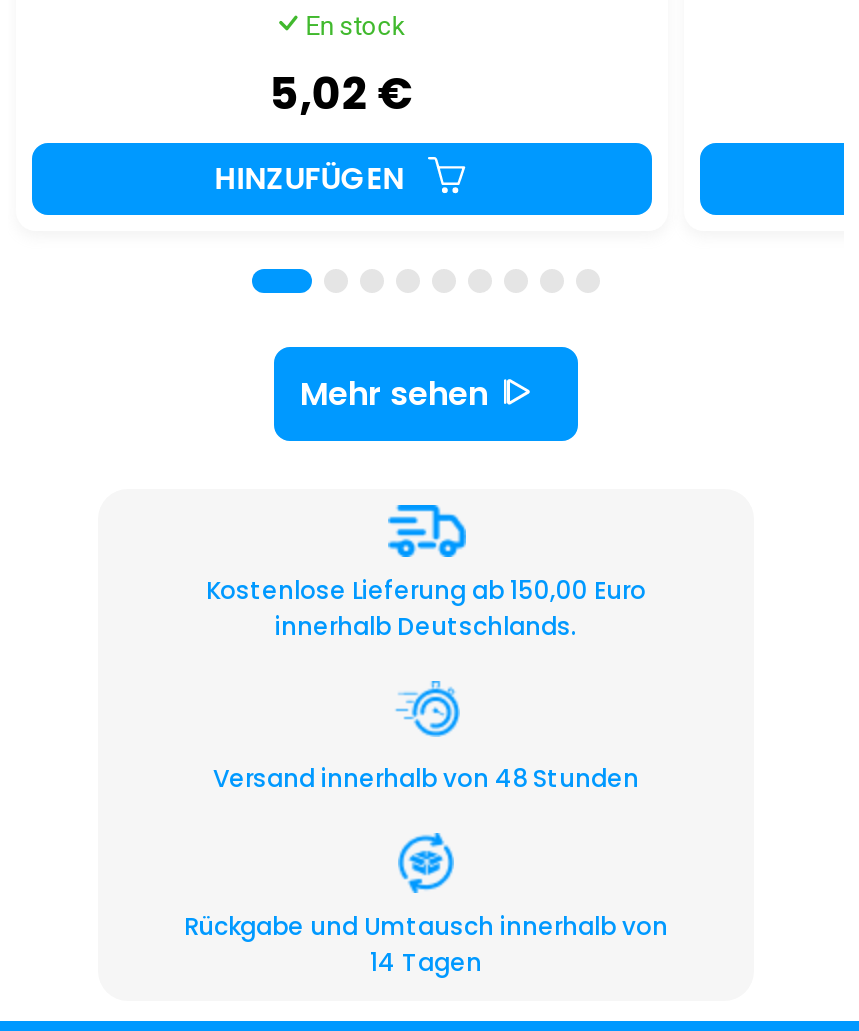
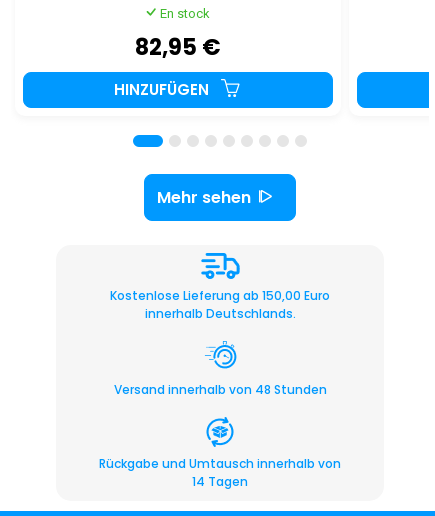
[269,63,415,125] 5,02 € -> [135,32,221,63] 82,95 €

